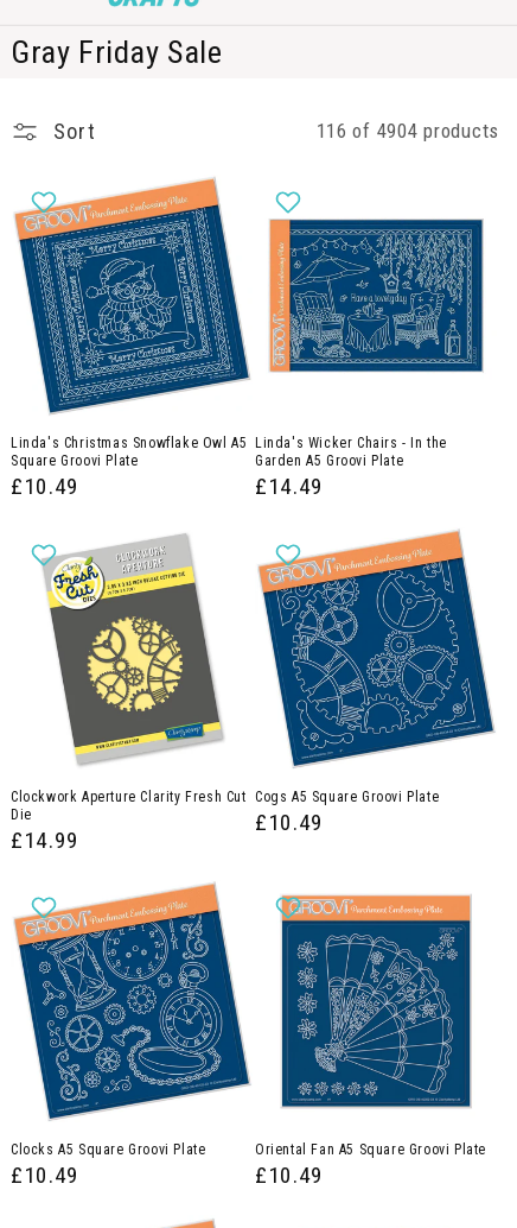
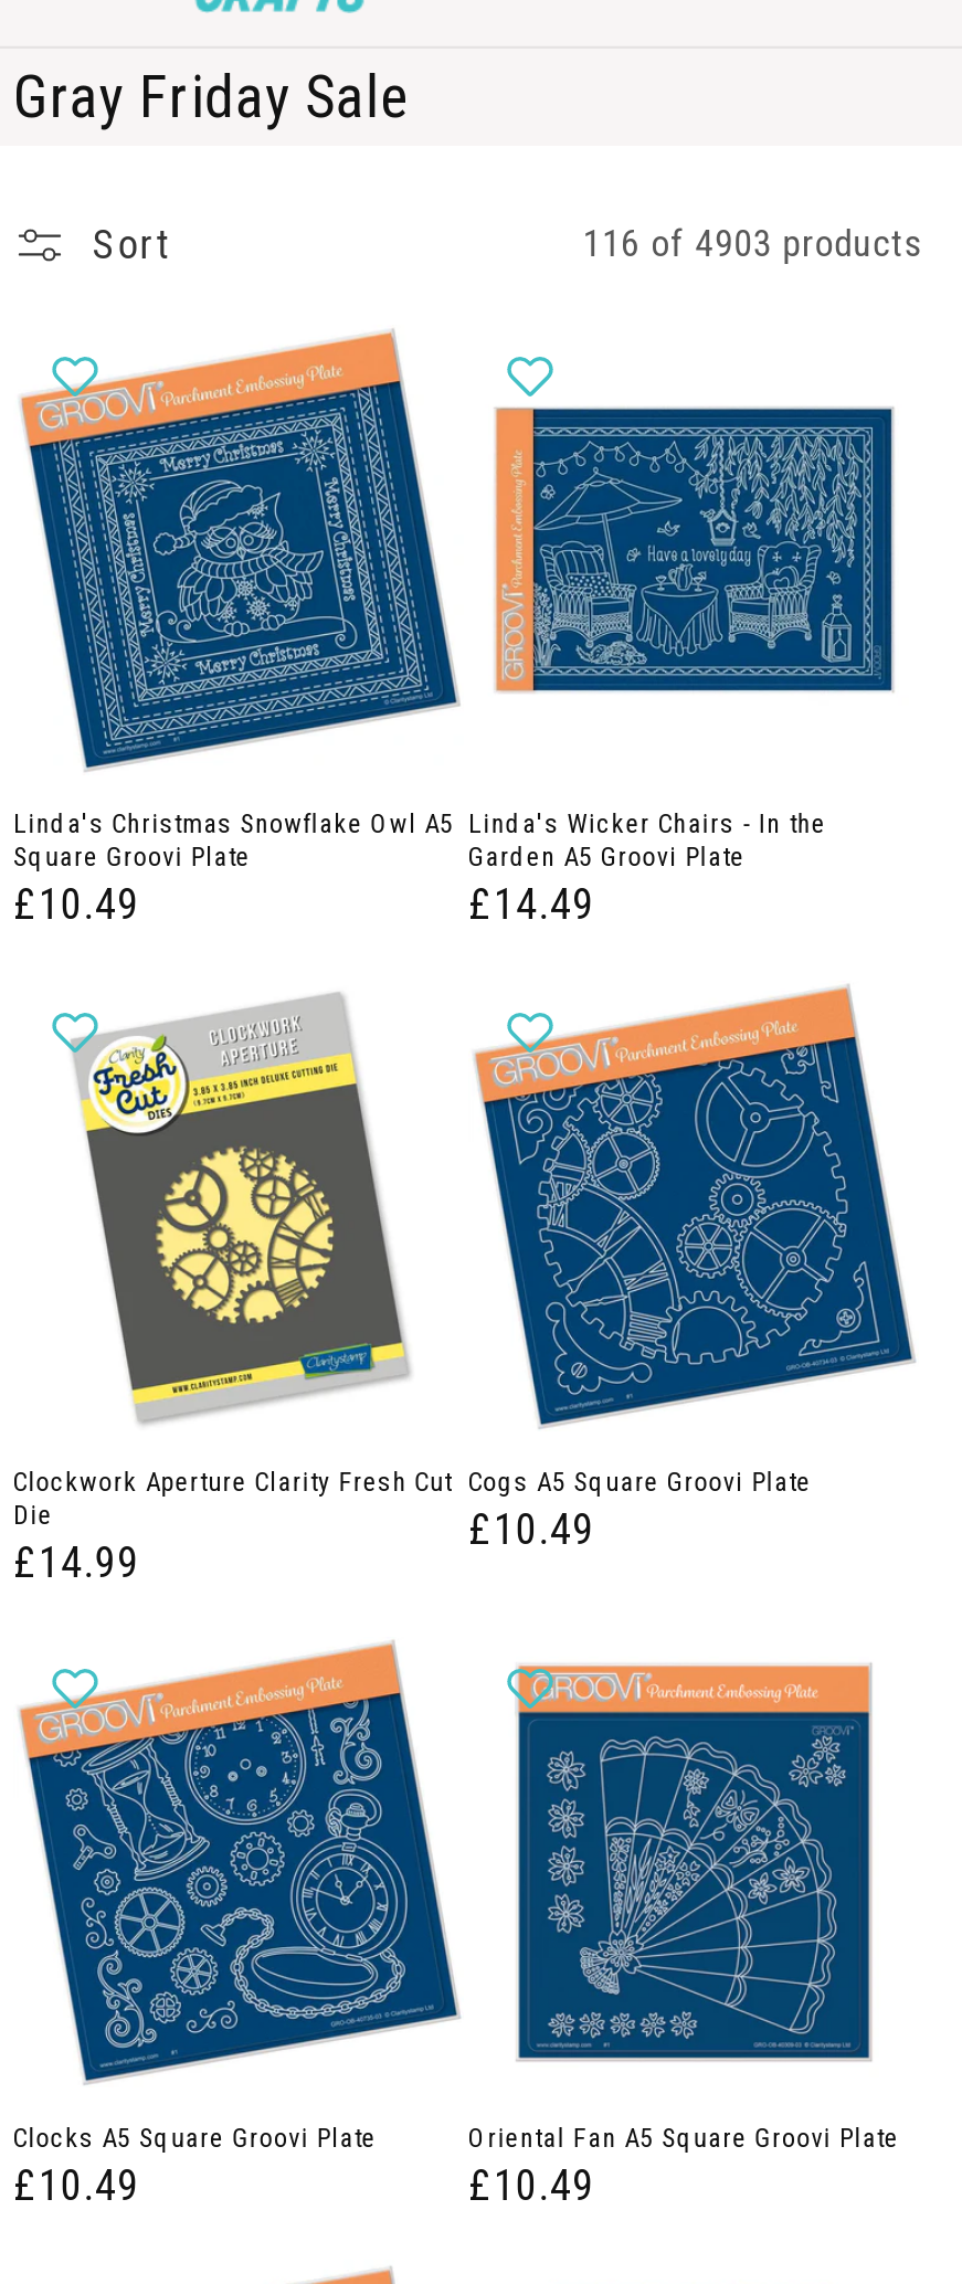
[316,119,499,143] 116 of 4904 products -> [582,222,923,266] 116 of 4903 products

